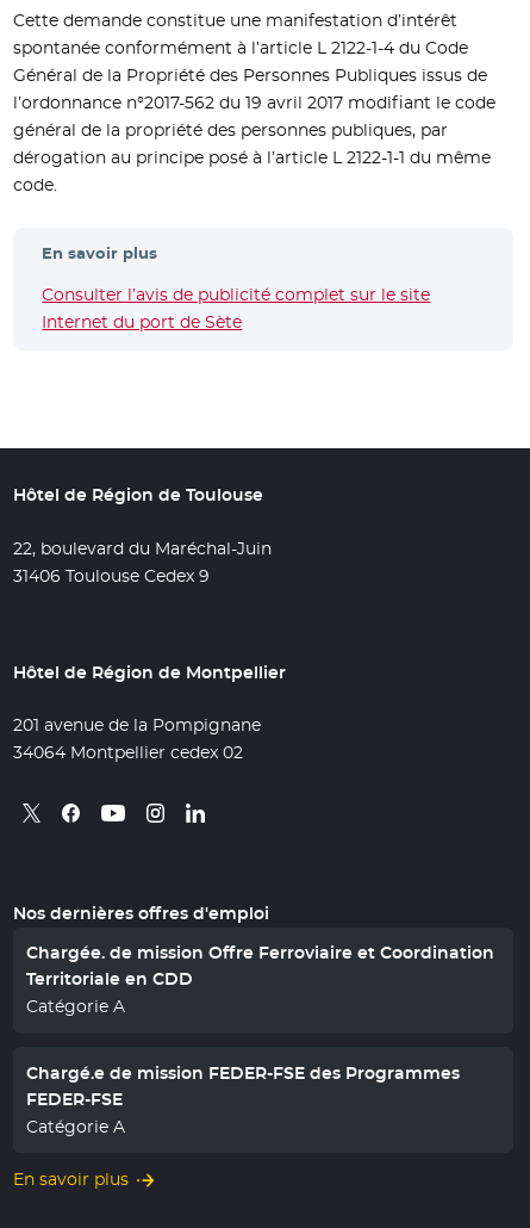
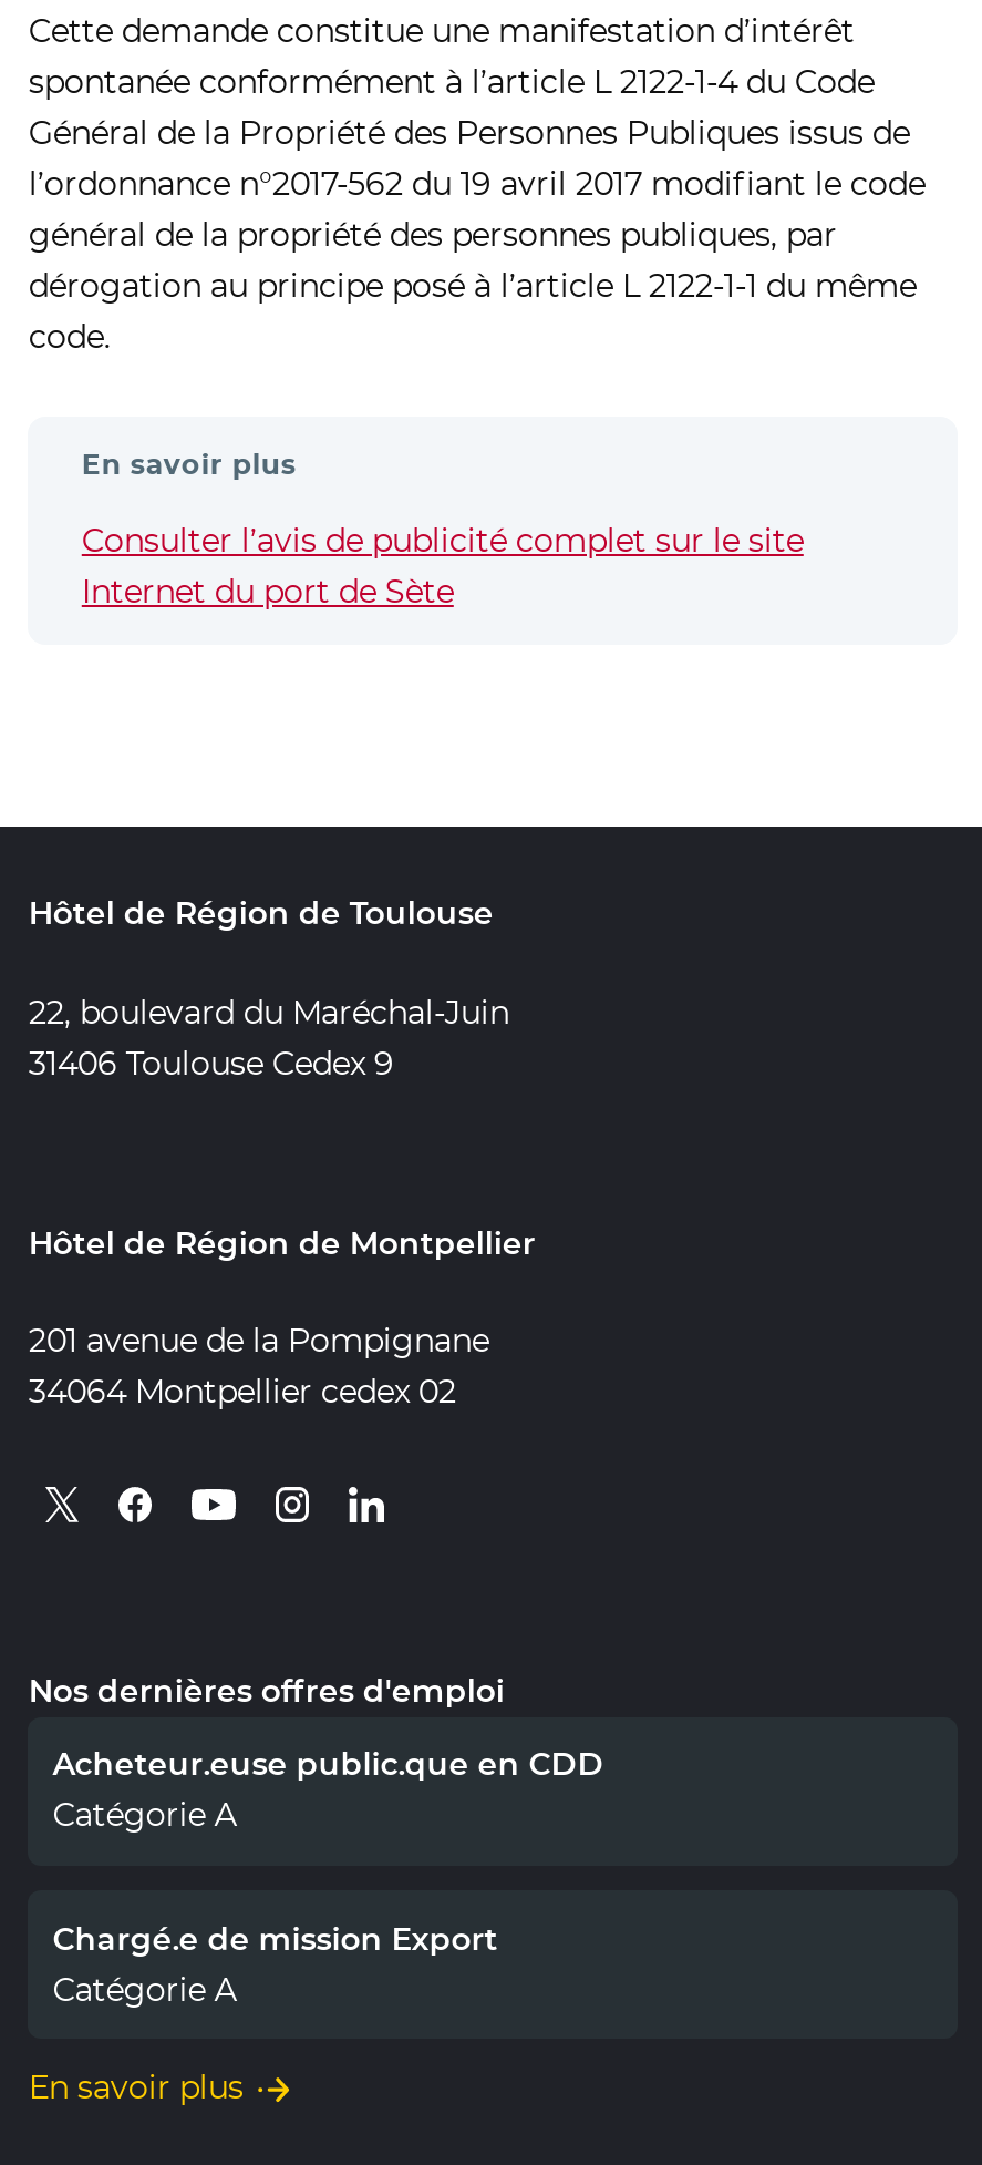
[26,942,495,990] Chargée. de mission Offre Ferroviaire et Coordination | Territoriale en CDD -> [52,1745,604,1785] Acheteur.euse public.que en CDD
[26,1062,460,1110] Chargé.e de mission FEDER-FSE des Programmes | FEDER-FSE -> [52,1918,498,1958] Chargé.e de mission Export

